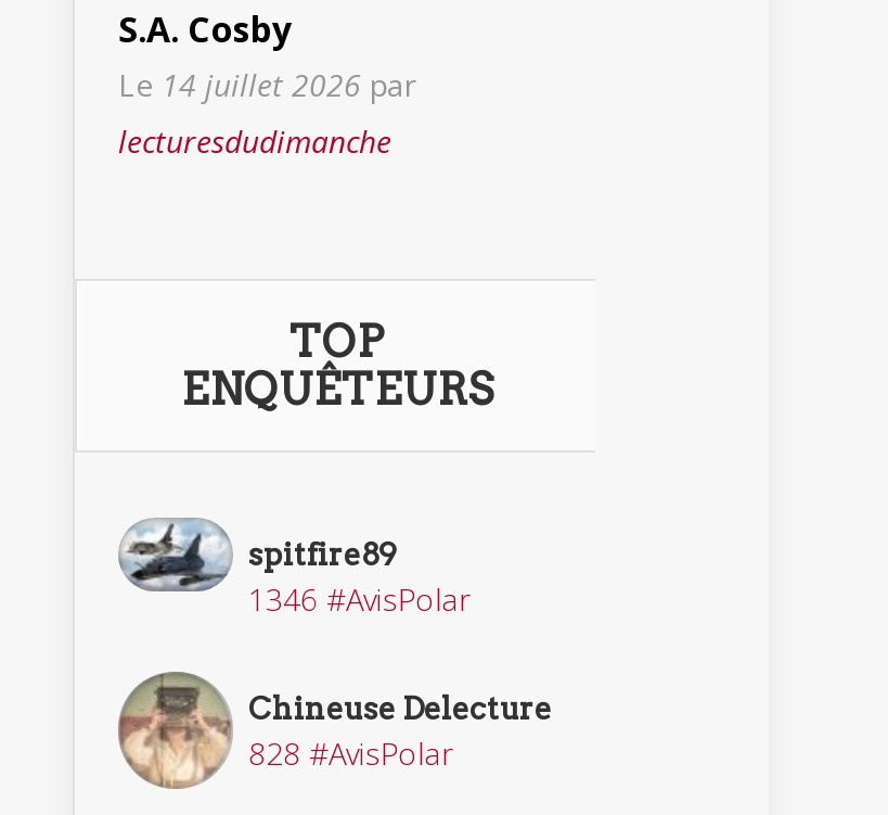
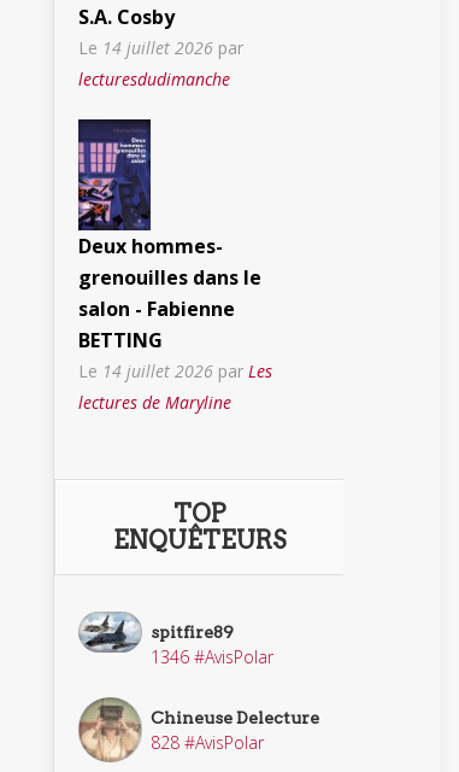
none -> [77,118,272,414] [image] | Deux hommes- | grenouilles dans le | salon - Fabienne | BETTING | Le 14 juillet 2026 par Les | lectures de Maryline

